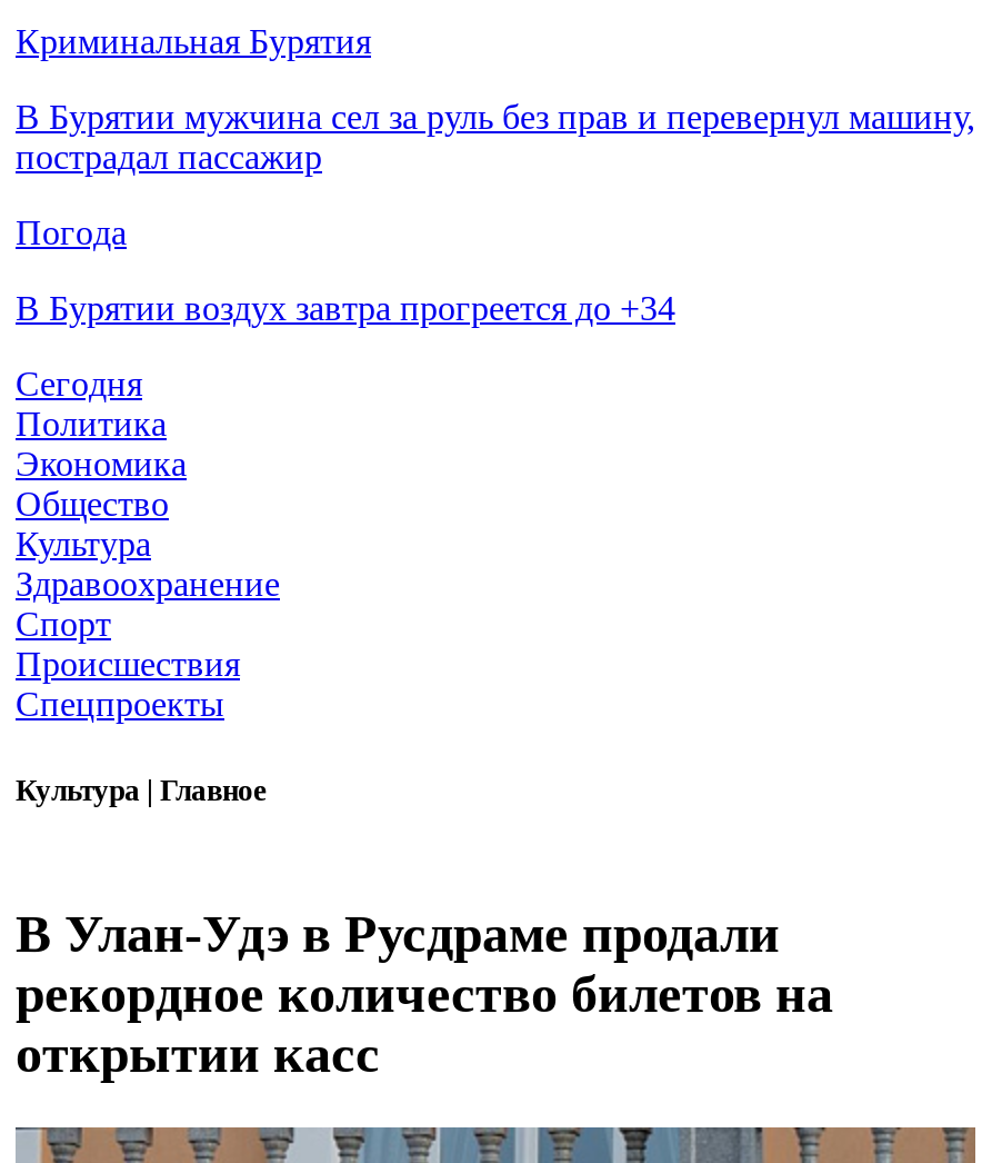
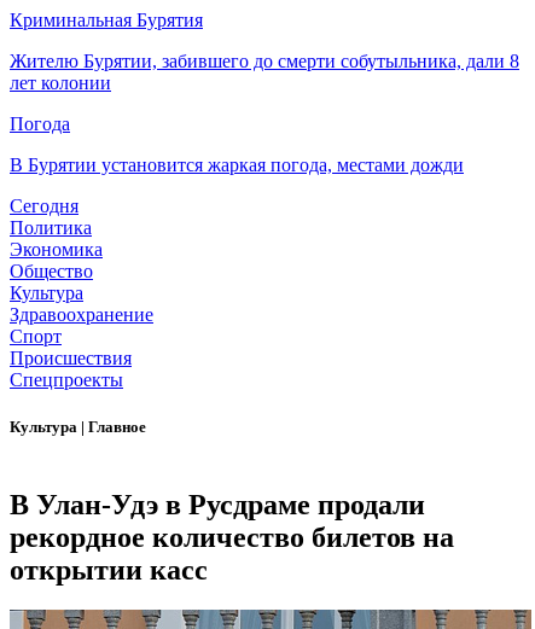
[16,99,975,176] В Бурятии мужчина сел за руль без прав и перевернул машину, | пострадал пассажир -> [10,51,519,93] Жителю Бурятии, забившего до смерти собутыльника, дали 8 | лет колонии
[16,290,675,328] В Бурятии воздух завтра прогреется до +34 -> [10,155,464,175] В Бурятии установится жаркая погода, местами дожди

